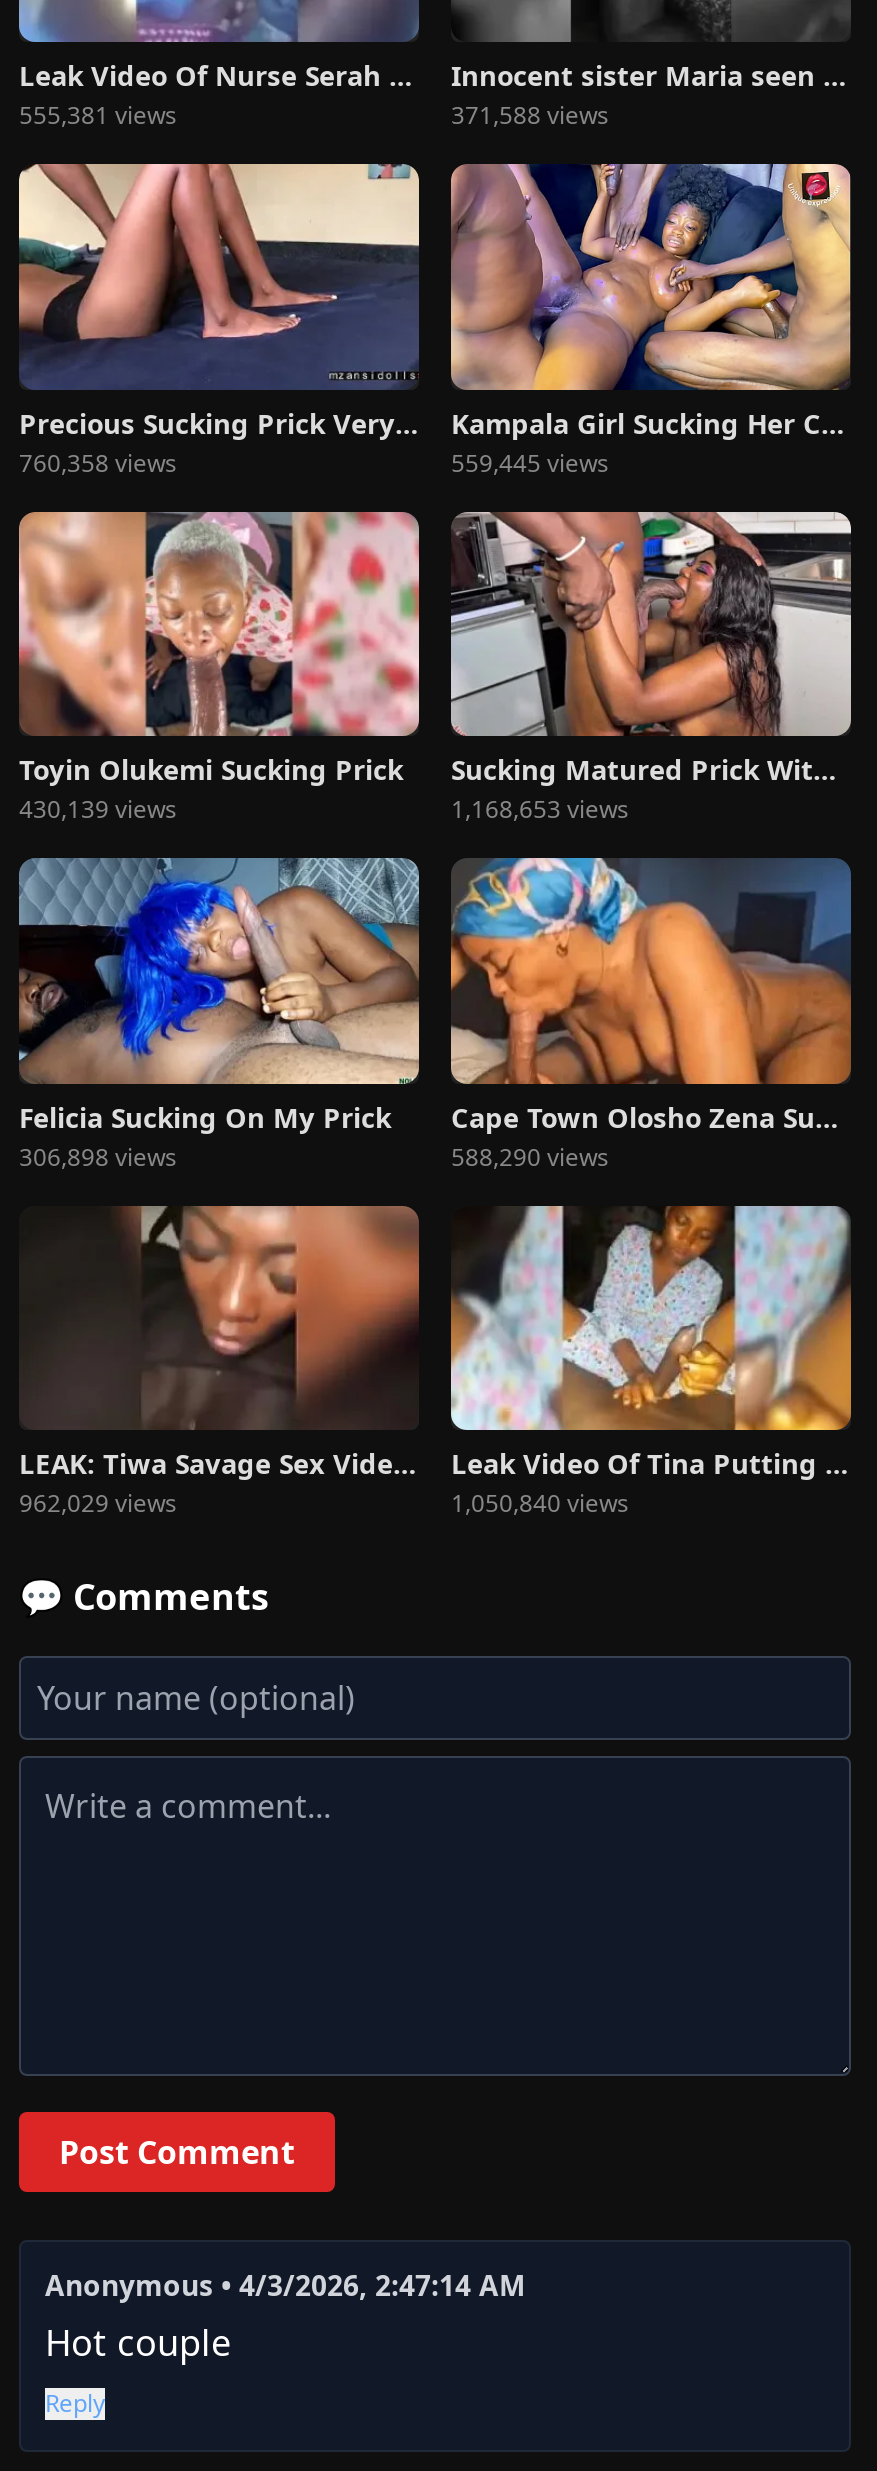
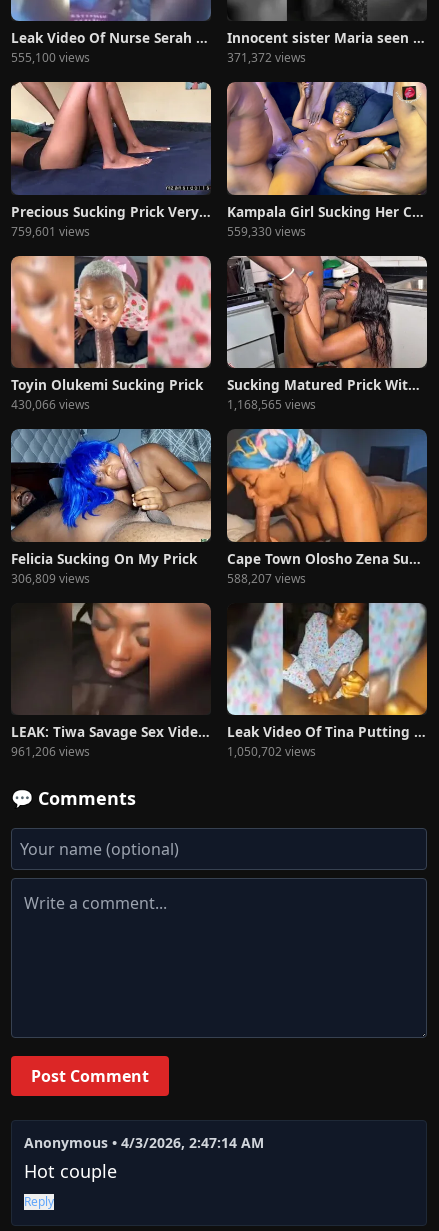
[19,99,177,133] 555,381 views -> [11,49,90,66] 555,100 views
[451,99,609,133] 371,588 views -> [227,49,306,66] 371,372 views
[19,446,177,480] 760,358 views -> [11,223,90,240] 759,601 views
[451,446,609,480] 559,445 views -> [227,223,306,240] 559,330 views
[19,793,177,827] 430,139 views -> [11,396,90,413] 430,066 views
[451,793,629,827] 1,168,653 views -> [227,396,316,413] 1,168,565 views
[19,1140,177,1174] 306,898 views -> [11,570,90,587] 306,809 views
[451,1140,609,1174] 588,290 views -> [227,570,306,587] 588,207 views
[19,1487,177,1521] 962,029 views -> [11,743,90,760] 961,206 views
[451,1487,629,1521] 1,050,840 views -> [227,743,316,760] 1,050,702 views

